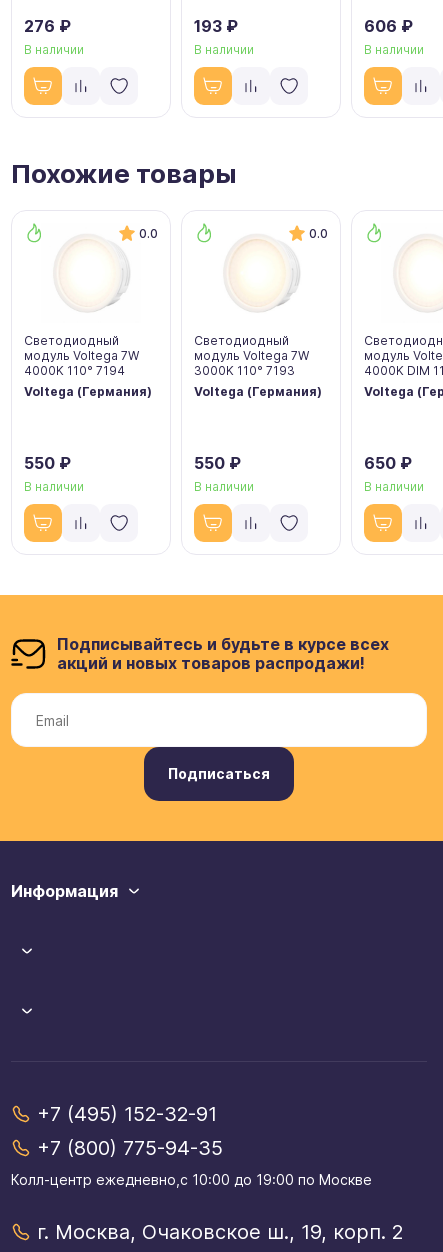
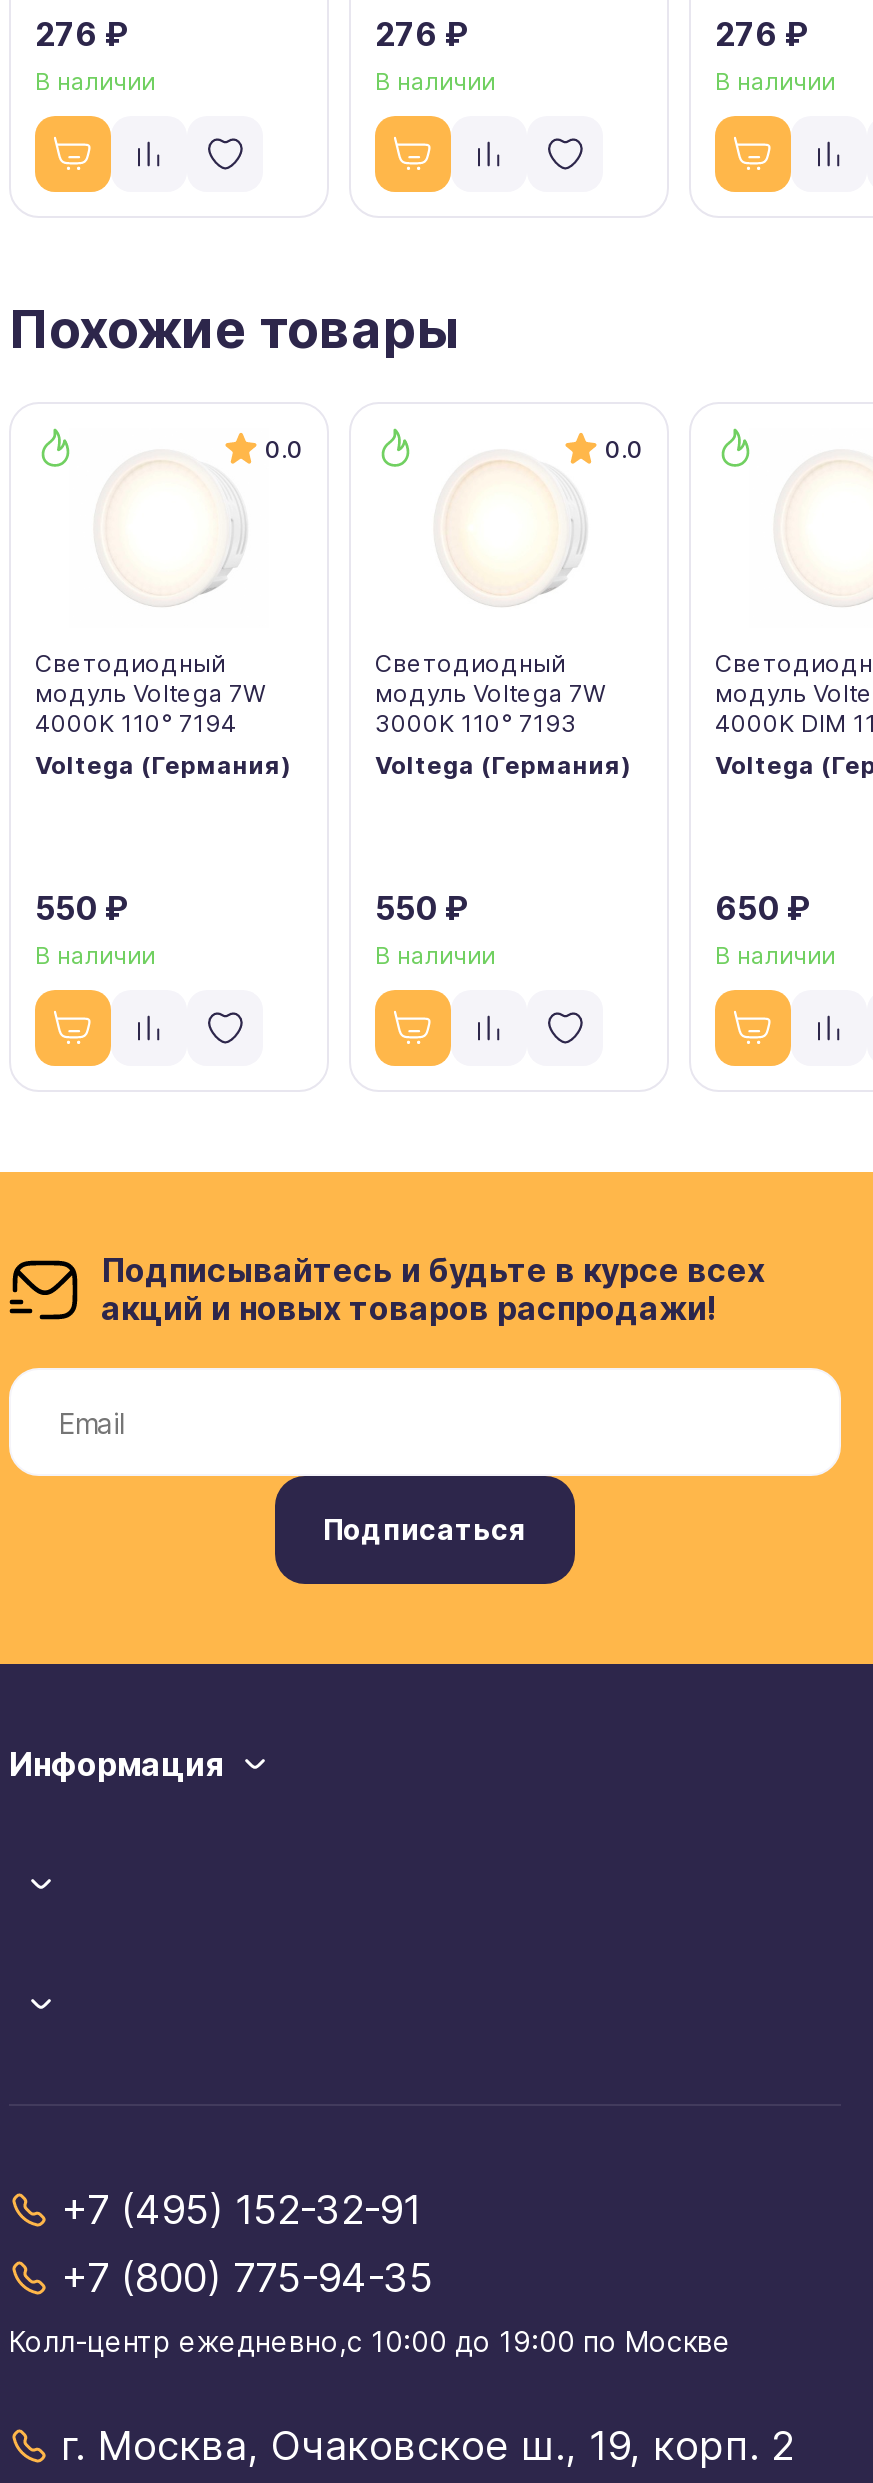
[194,16,238,36] 193 ₽ -> [375,14,469,54] 276 ₽
[364,16,413,36] 606 ₽ -> [715,14,809,54] 276 ₽

